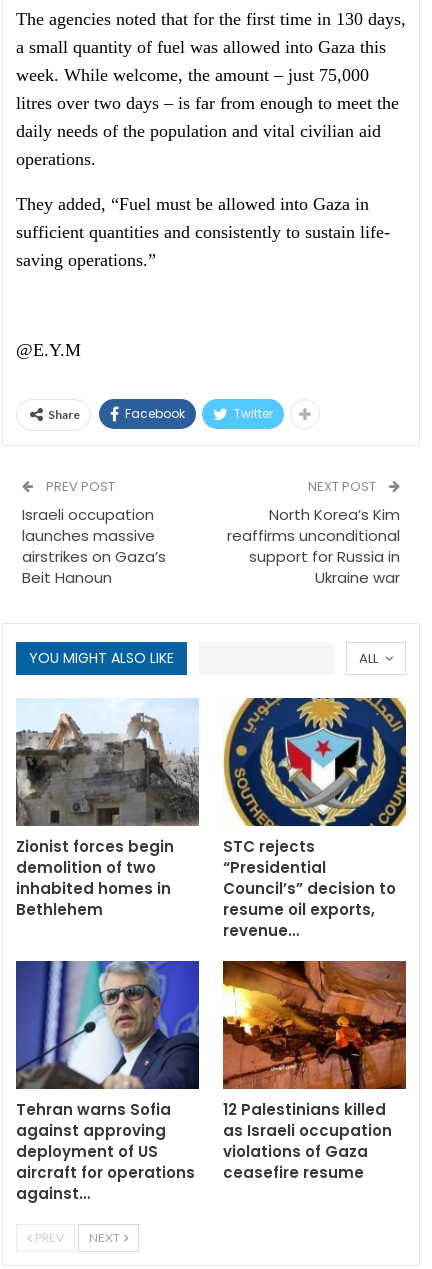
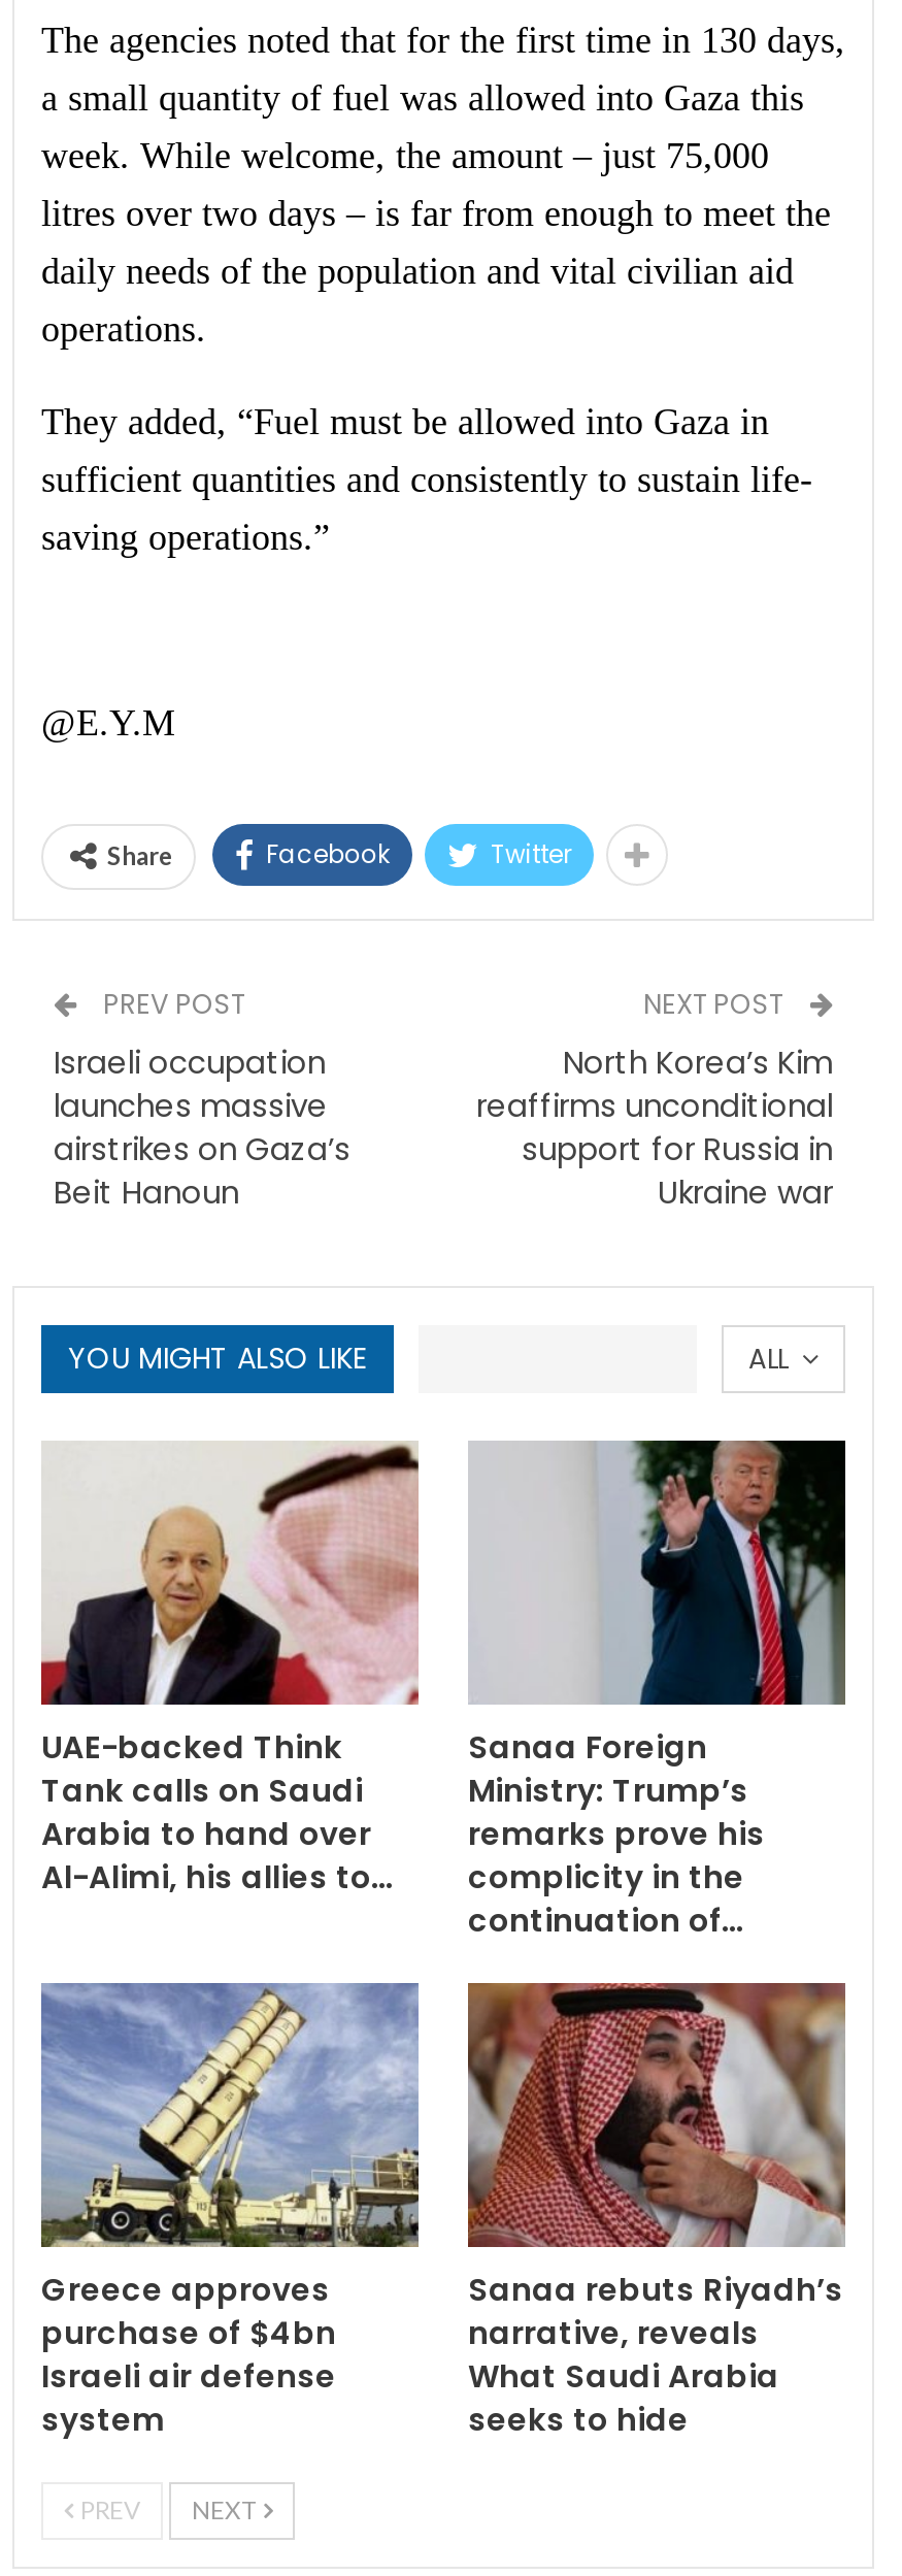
[15,699,200,920] [image] | Zionist forces begin | demolition of two | inhabited homes in | Bethlehem -> [41,1441,421,1898] [image] | UAE-backed Think | Tank calls on Saudi | Arabia to hand over | Al-Alimi, his allies to…
[223,697,407,941] [image] | STC rejects | “Presidential | Council’s” decision to | resume oil exports, | revenue… -> [468,1439,847,1941] [image] | Sanaa Foreign | Ministry: Trump’s | remarks prove his | complicity in the | continuation of…
[16,961,199,1204] [image] | Tehran warns Sofia | against approving | deployment of US | aircraft for operations | against… -> [41,1983,421,2440] [image] | Greece approves | purchase of $4bn | Israeli air defense | system
[222,963,406,1183] [image] | 12 Palestinians killed | as Israeli occupation | violations of Gaza | ceasefire resume -> [466,1981,845,2440] [image] | Sanaa rebuts Riyadh’s | narrative, reveals | What Saudi Arabia | seeks to hide

